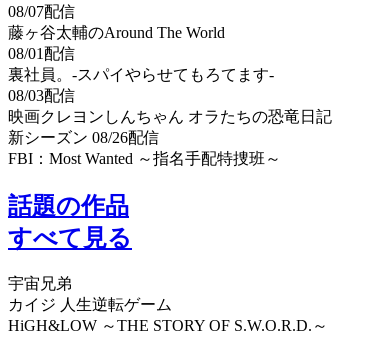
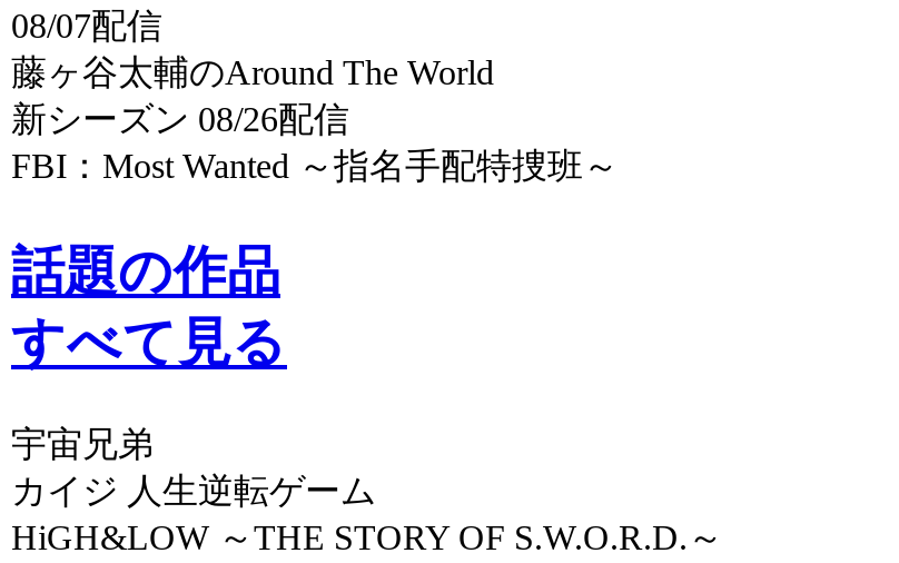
[8,45,332,125] 08/01配信 | 裏社員。-スパイやらせてもろてます- | 08/03配信 | 映画クレヨンしんちゃん オラたちの恐竜日記 -> none

